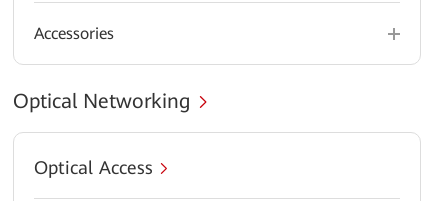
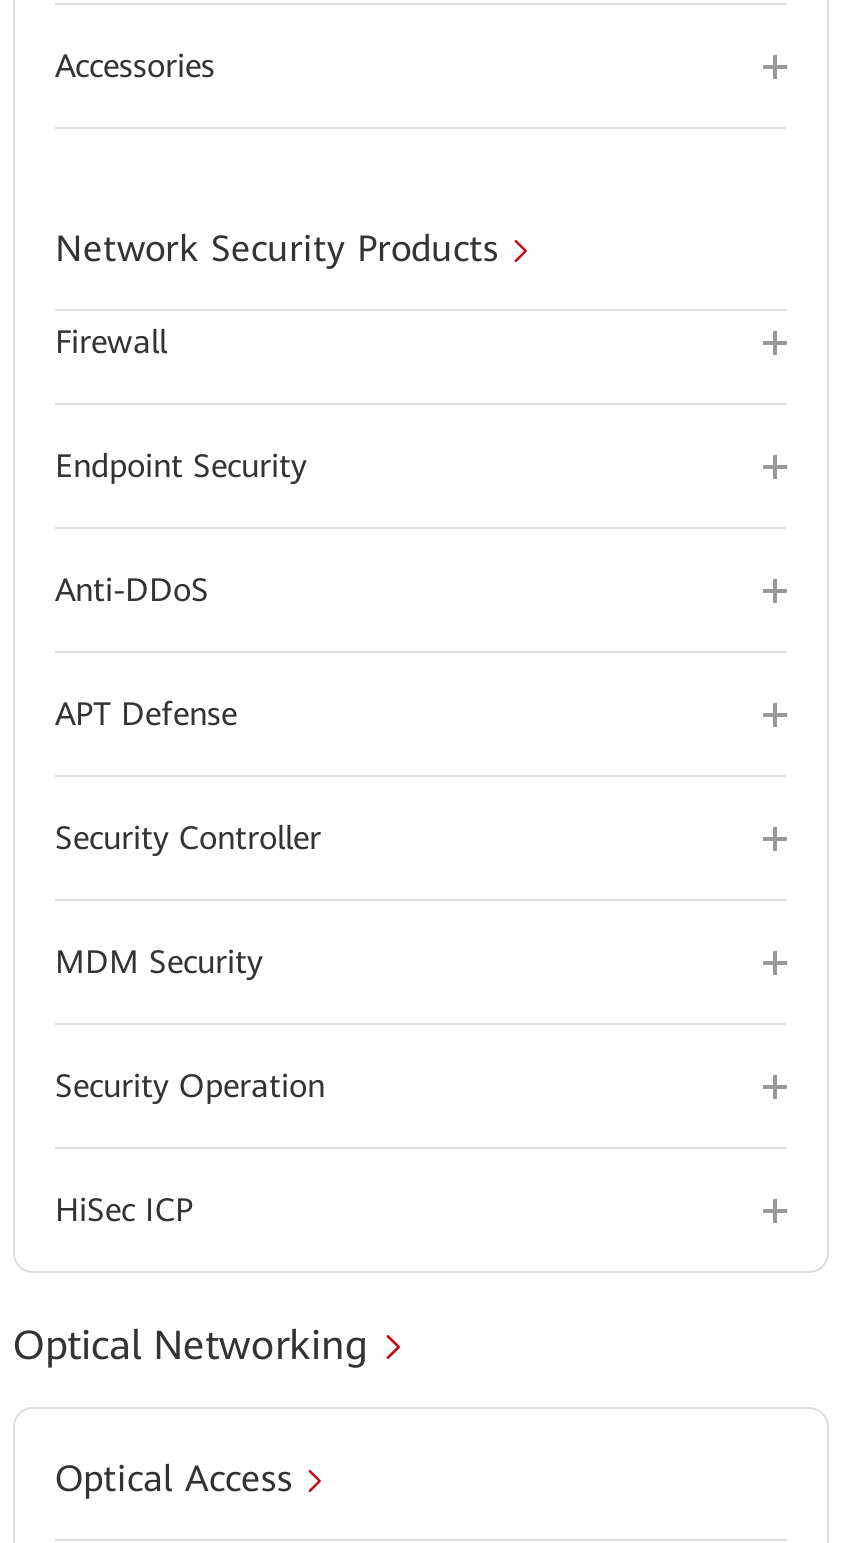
none -> [55,227,499,1229] Network Security Products | Firewall | Endpoint Security | Anti-DDoS | APT Defense | Security Controller | MDM Security | Security Operation | HiSec ICP

